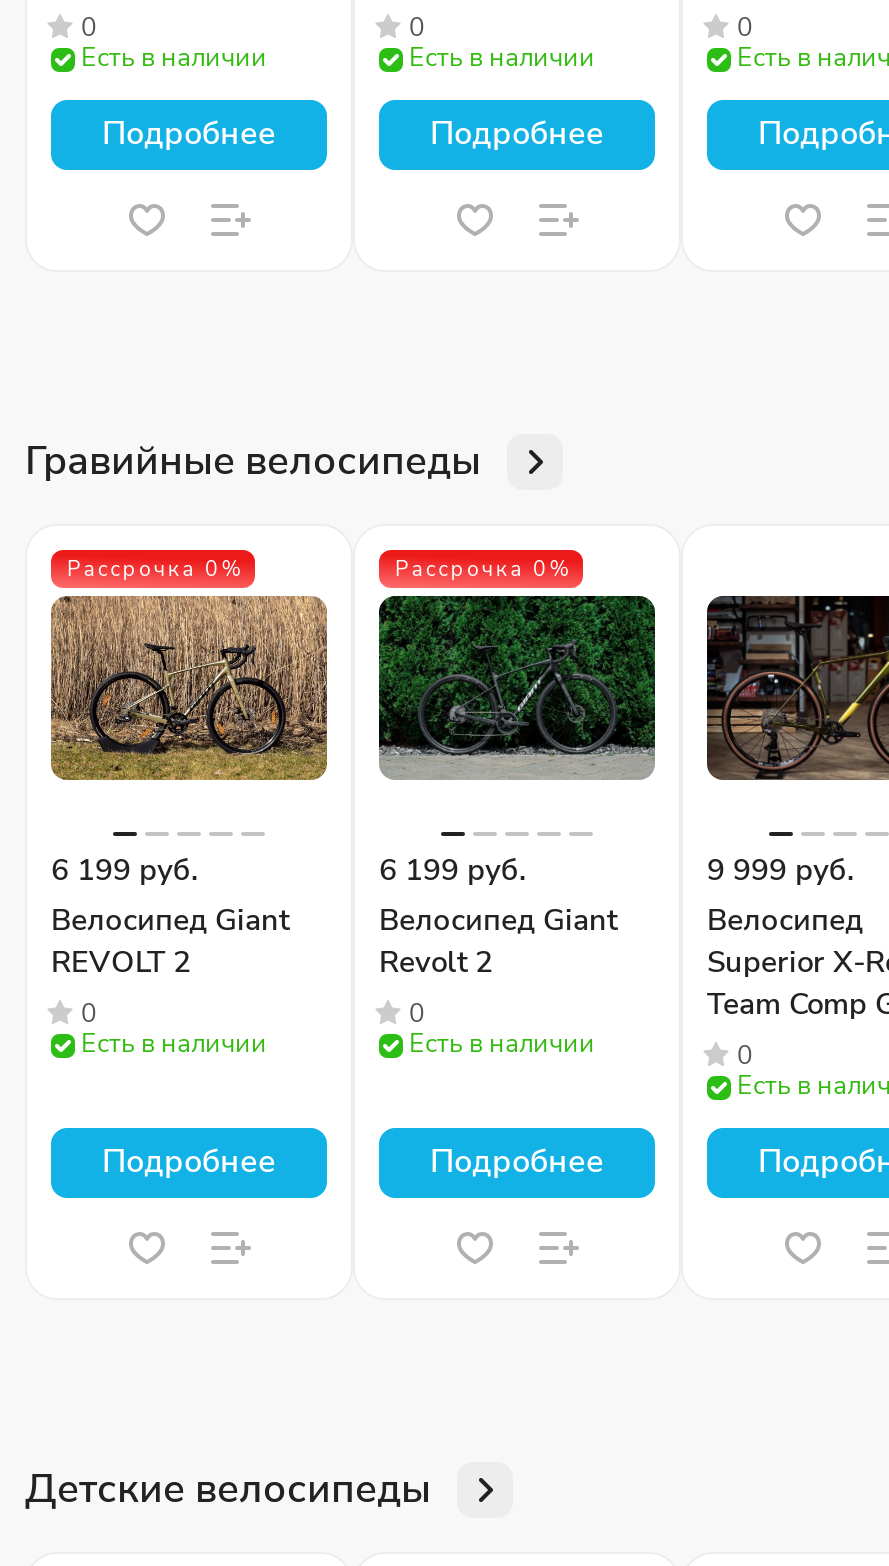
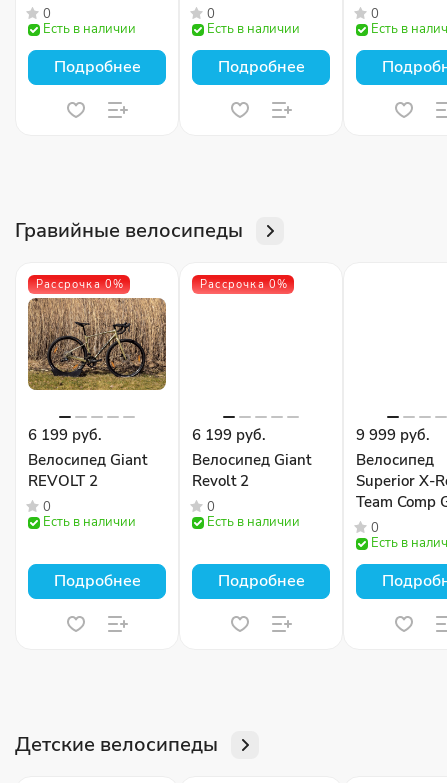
[377,594,657,782] [image] -> none
[705,594,883,782] [image] -> none

